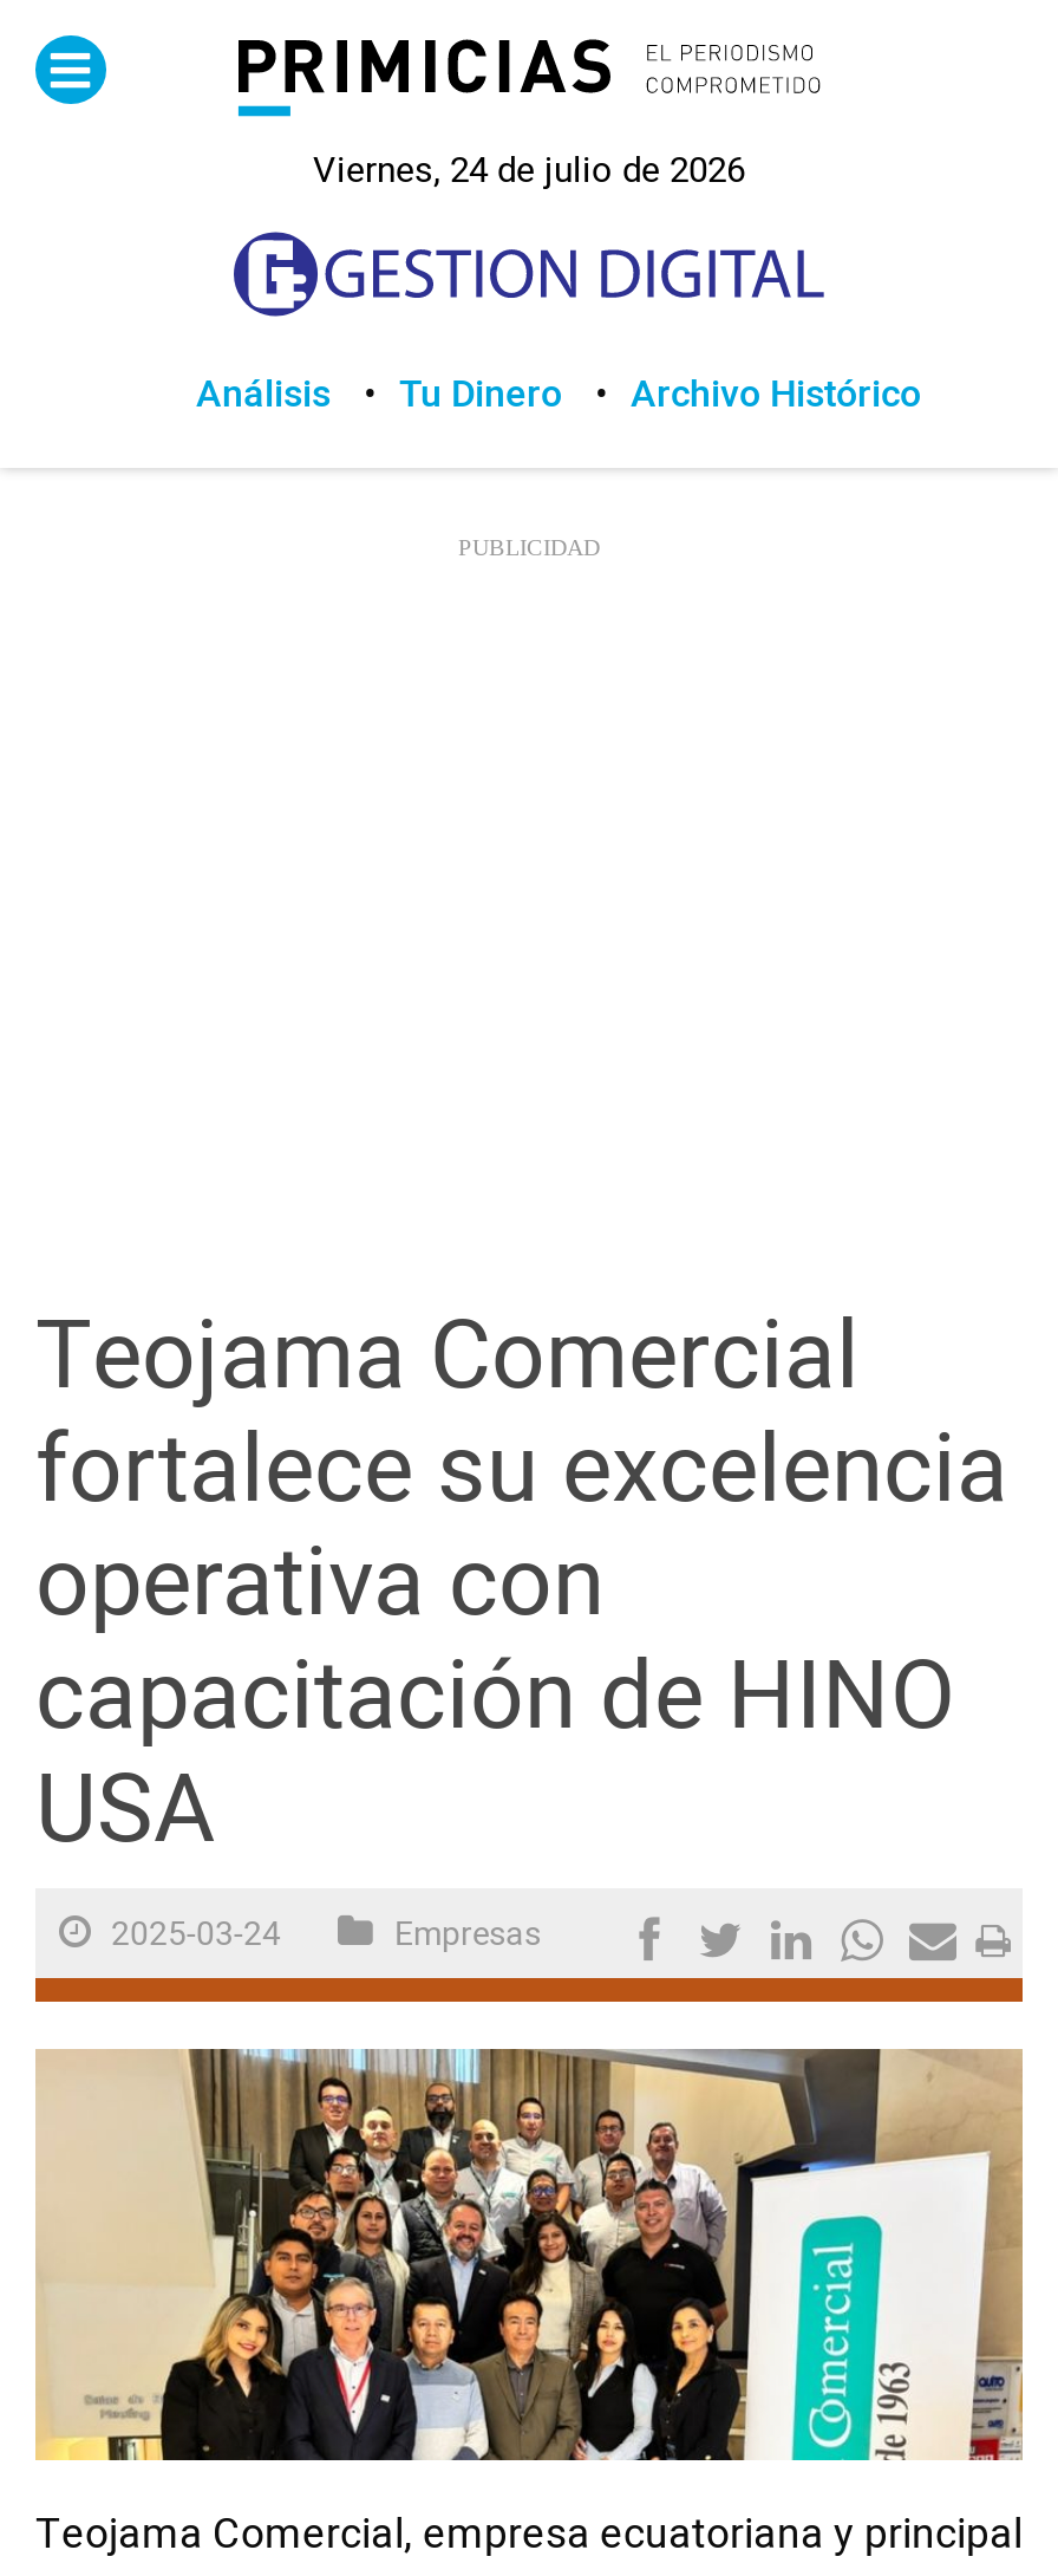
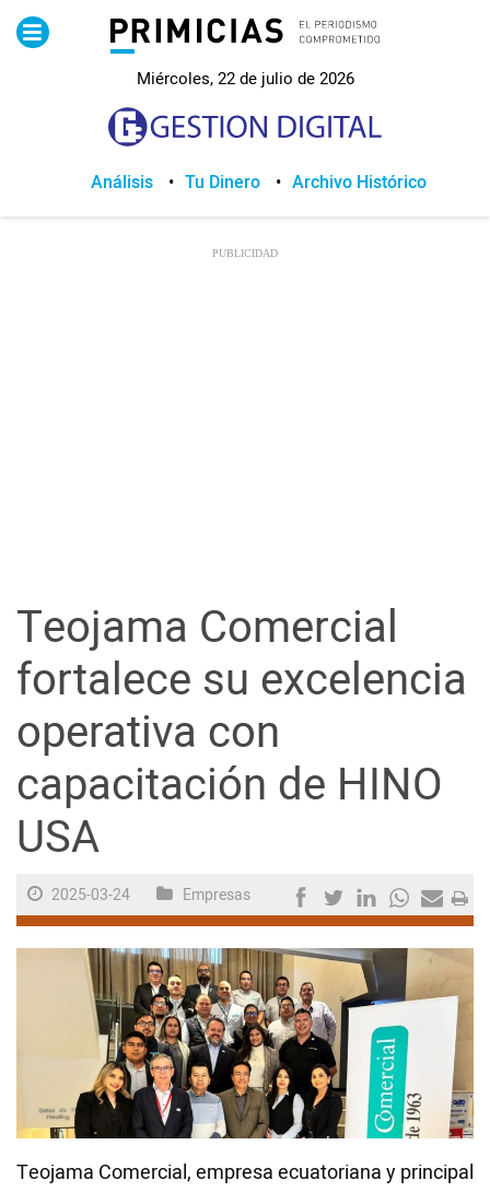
[313,144,745,196] Viernes, 24 de julio de 2026 -> [136,67,354,91] Miércoles, 22 de julio de 2026

